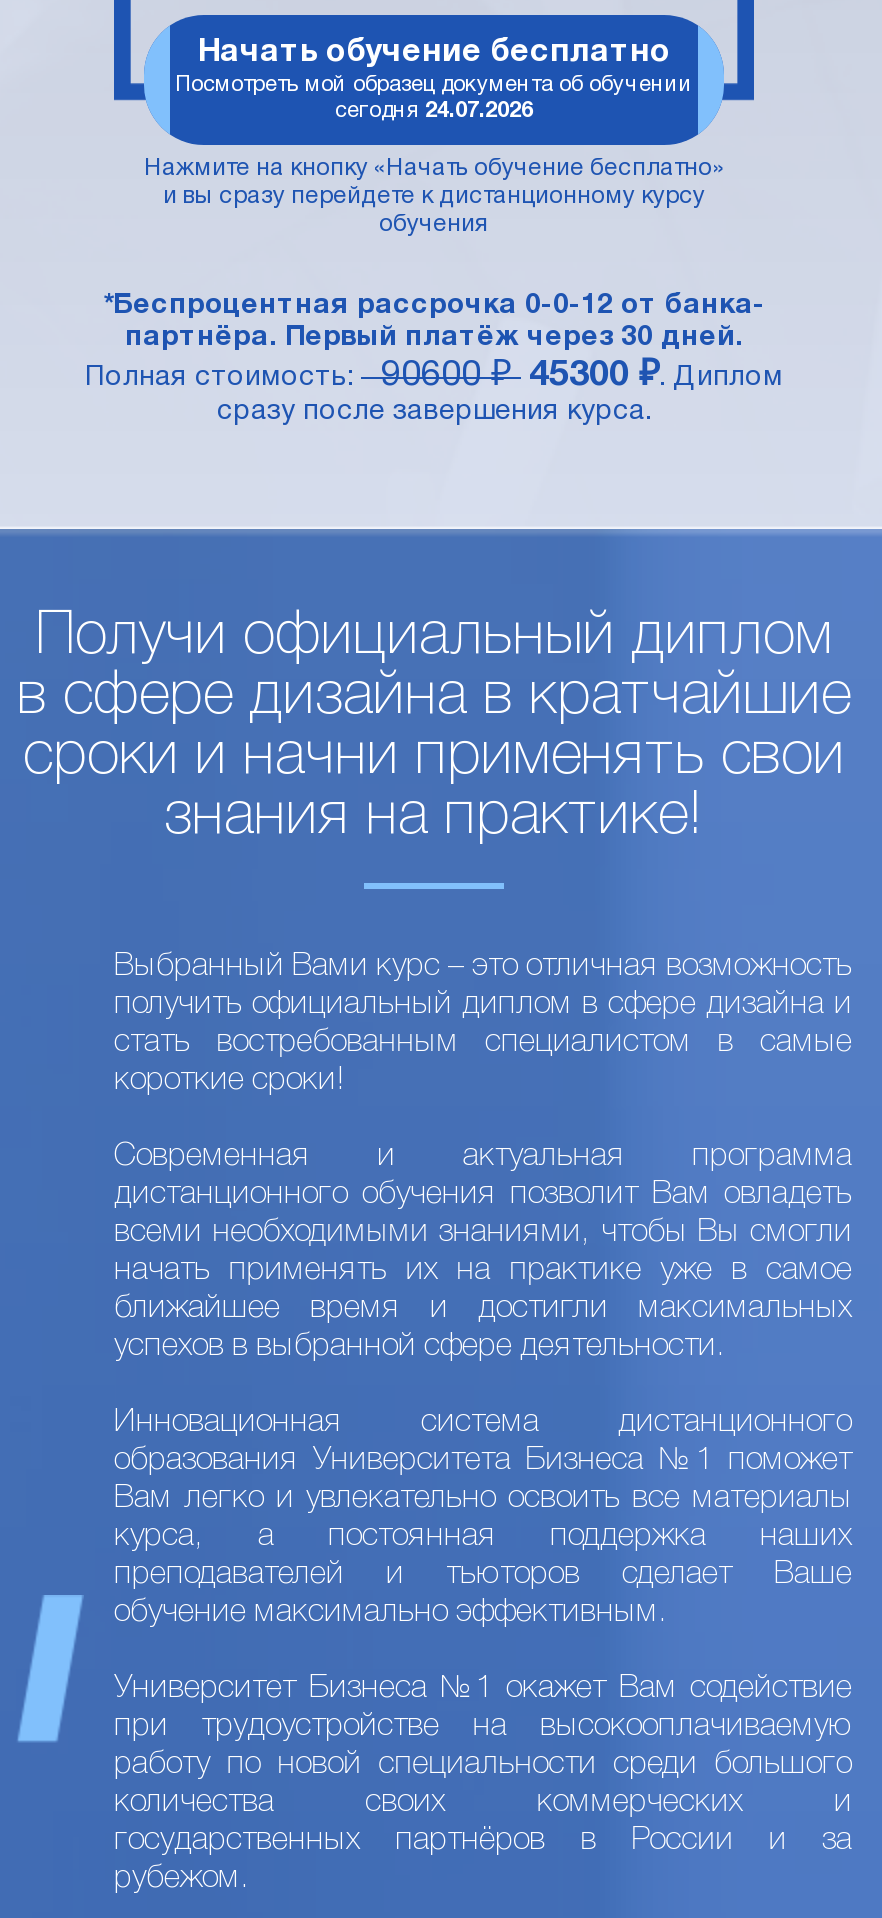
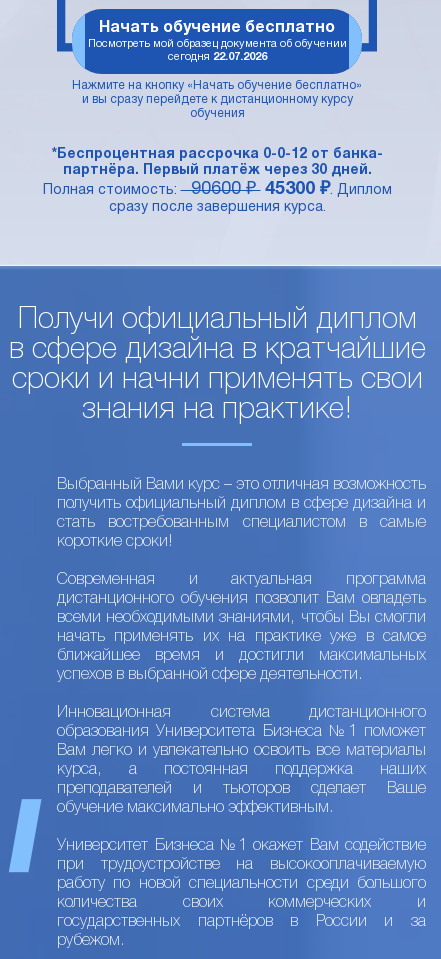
[335,101,533,121] сегодня 24.07.2026 -> [167,52,266,62] сегодня 22.07.2026

